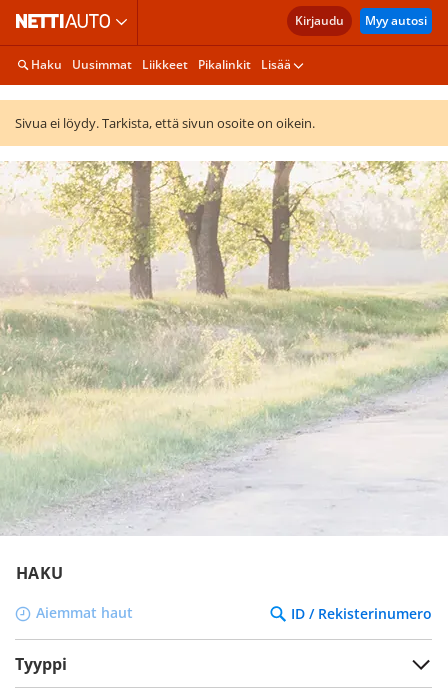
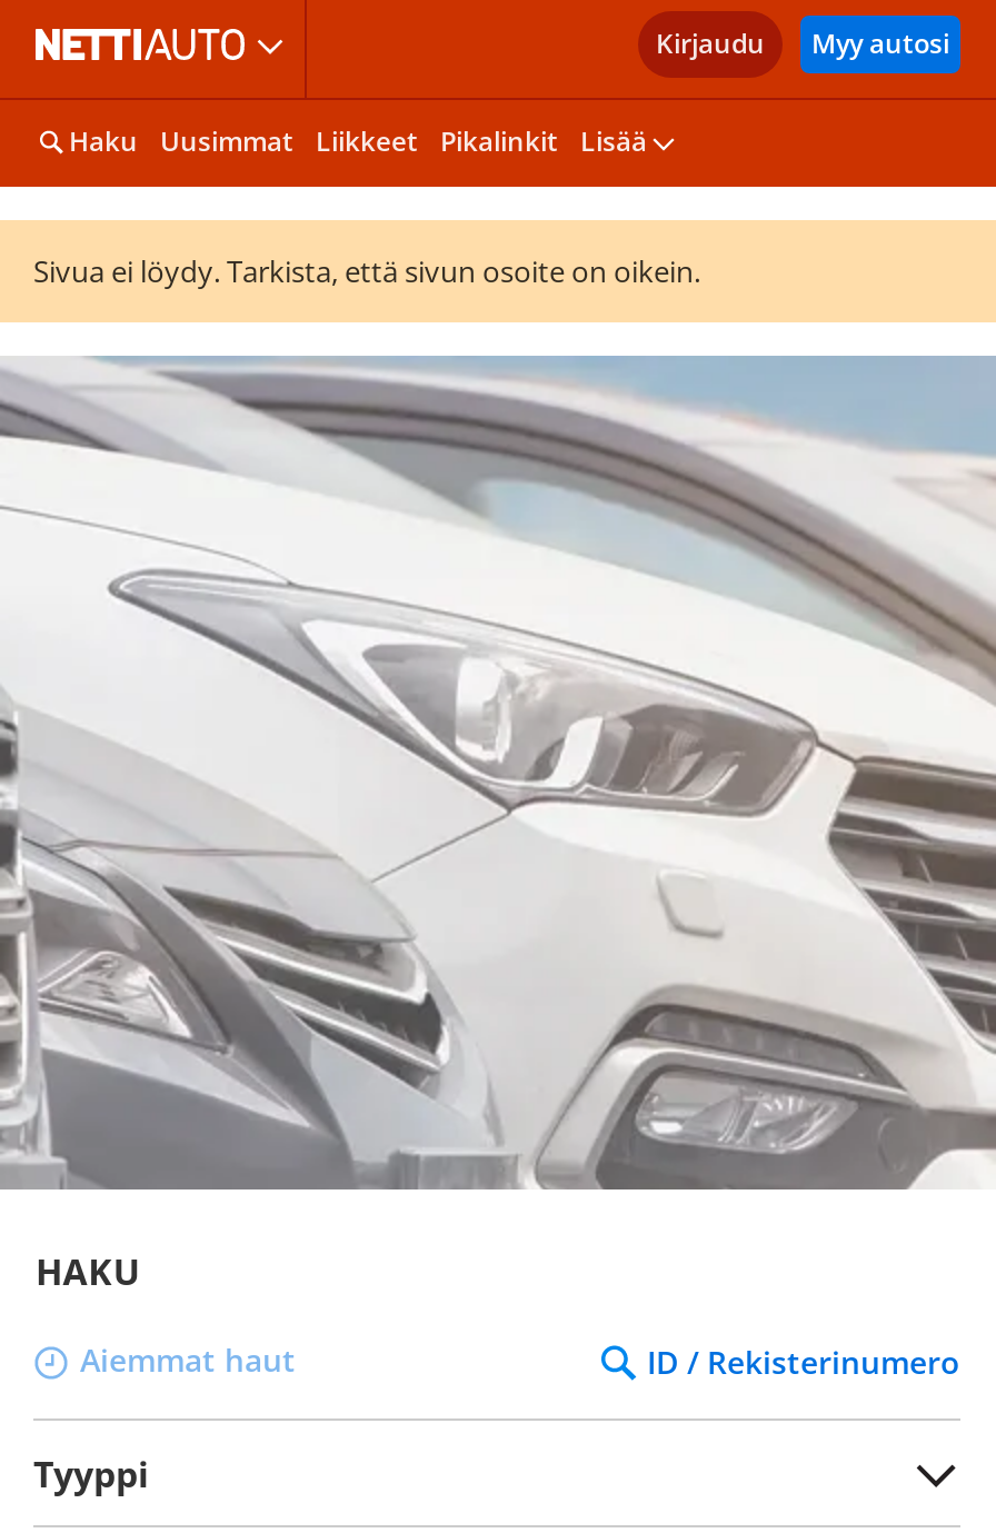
[3,161,445,536] [image] -> [7,356,989,1192] [image]

